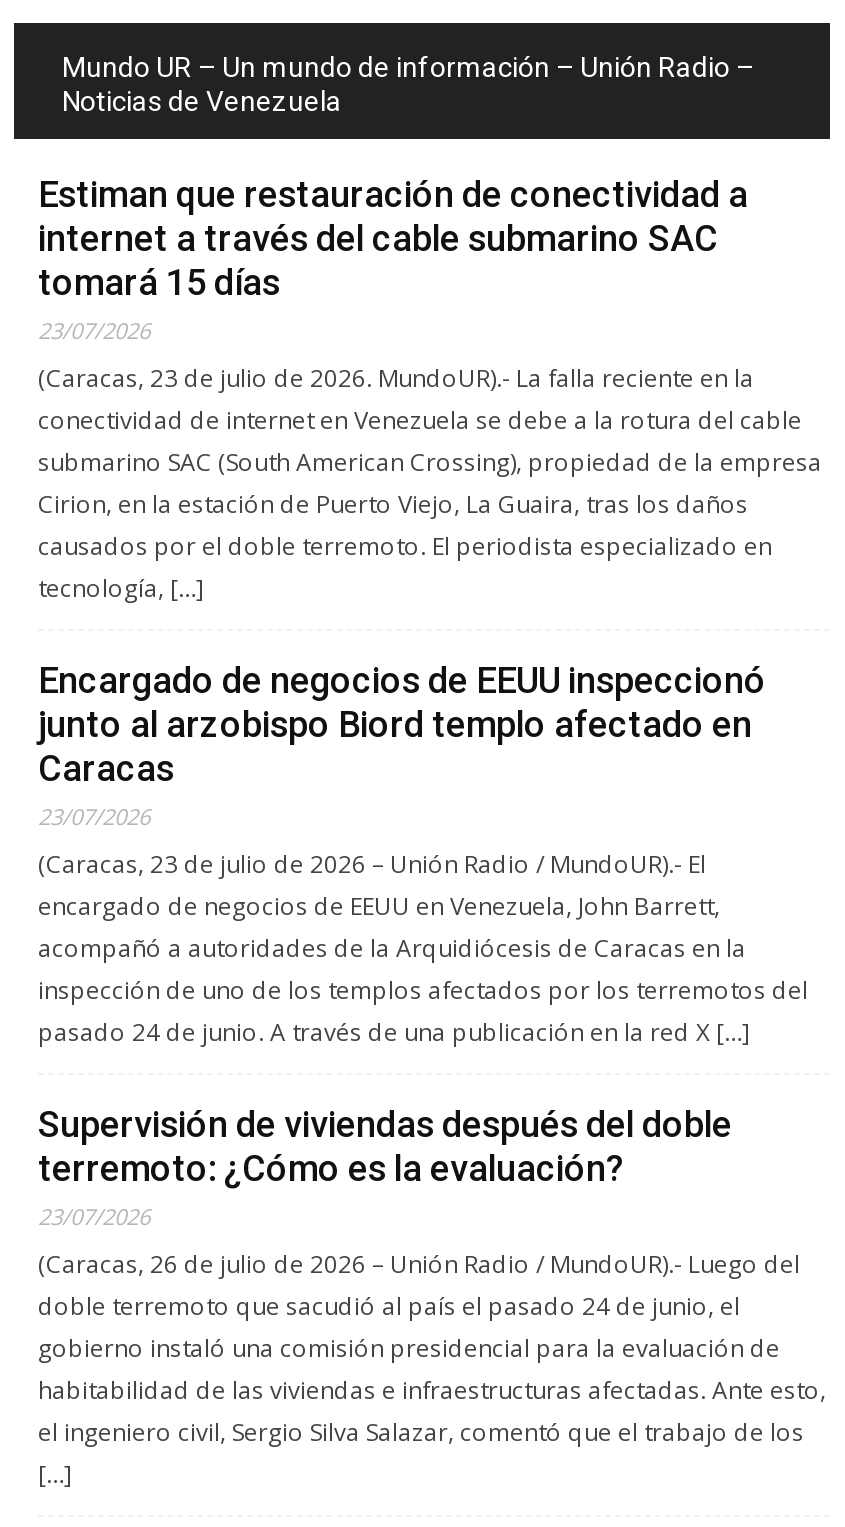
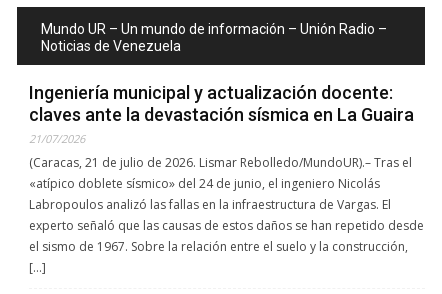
[38,174,826,1450] Estiman que restauración de conectividad a | internet a través del cable submarino SAC | tomará 15 días | 23/07/2026 | (Caracas, 23 de julio de 2026. MundoUR).- La falla reciente en la | conectividad de internet en Venezuela se debe a la rotura del cable | submarino SAC (South American Crossing), propiedad de la empresa | Cirion, en la estación de Puerto Viejo, La Guaira, tras los daños | causados por el doble terremoto. El periodista especializado en | tecnología, […] | Encargado de negocios de EEUU inspeccionó | junto al arzobispo Biord templo afectado en | Caracas | 23/07/2026 | (Caracas, 23 de julio de 2026 – Unión Radio / MundoUR).- El | encargado de negocios de EEUU en Venezuela, John Barrett, | acompañó a autoridades de la Arquidiócesis de Caracas en la | inspección de uno de los templos afectados por los terremotos del | pasado 24 de junio. A través de una publicación en la red X […] | Supervisión de viviendas después del doble | terremoto: ¿Cómo es la evaluación? | 23/07/2026 | (Caracas, 26 de julio de 2026 – Unión Radio / MundoUR).- Luego del | doble terremoto que sacudió al país el pasado 24 de junio, el | gobierno instaló una comisión presidencial para la evaluación de | habitabilidad de las viviendas e infraestructuras afectadas. Ante esto, | el ingeniero civil, Sergio Silva Salazar, comentó que el trabajo de los -> [29,82,424,255] Ingeniería municipal y actualización docente: | claves ante la devastación sísmica en La Guaira | 21/07/2026 | (Caracas, 21 de julio de 2026. Lismar Rebolledo/MundoUR).– Tras el | «atípico doblete sísmico» del 24 de junio, el ingeniero Nicolás | Labropoulos analizó las fallas en la infraestructura de Vargas. El | experto señaló que las causas de estos daños se han repetido desde | el sismo de 1967. Sobre la relación entre el suelo y la construcción,

